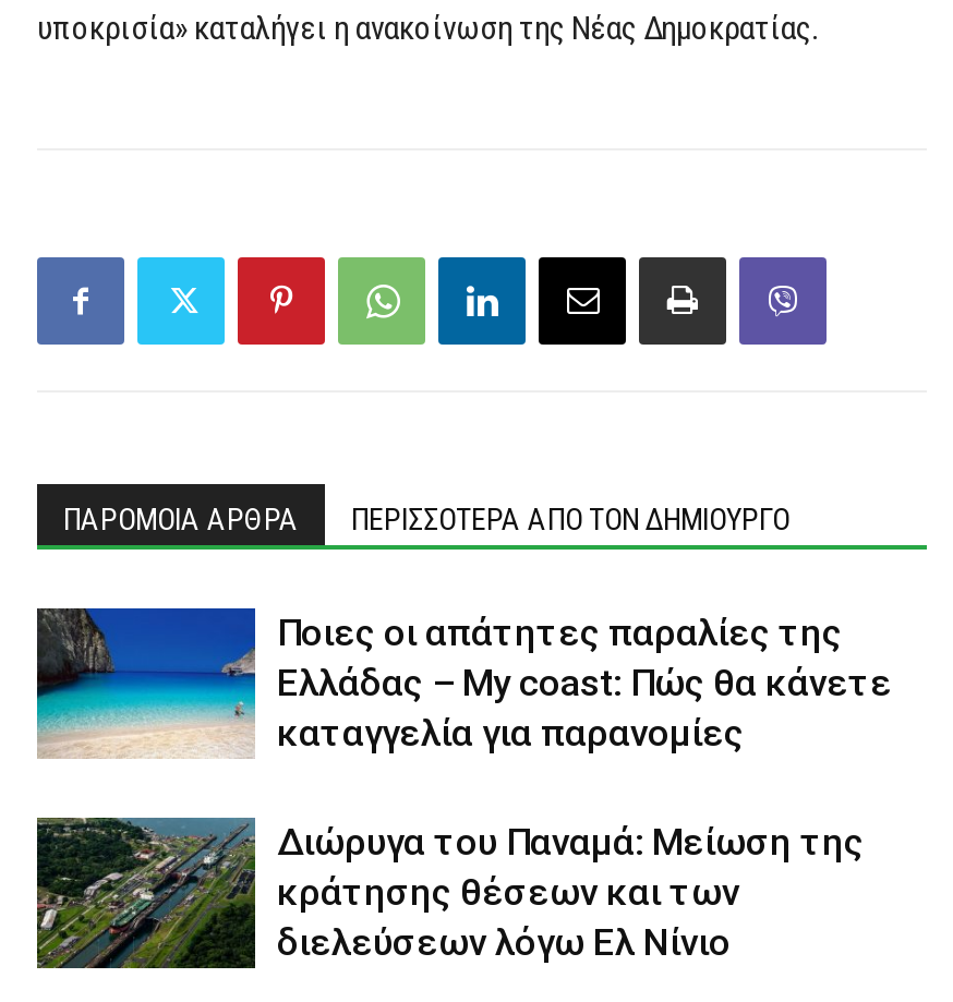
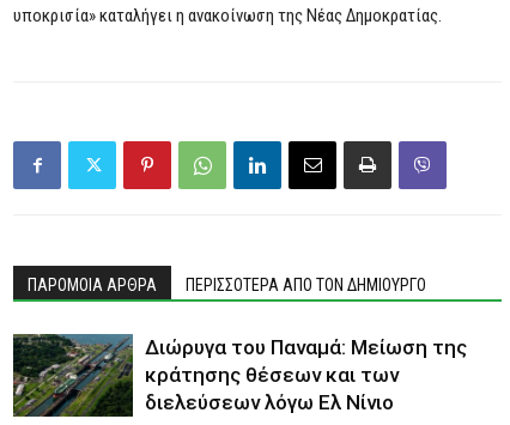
[35,606,892,759] [image] | Ποιες οι απάτητες παραλίες της | Ελλάδας – My coast: Πώς θα κάνετε | καταγγελία για παρανομίες -> none

